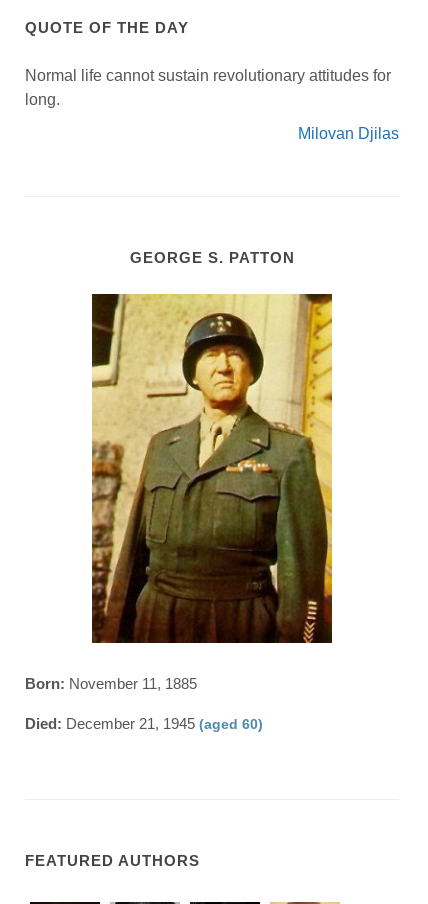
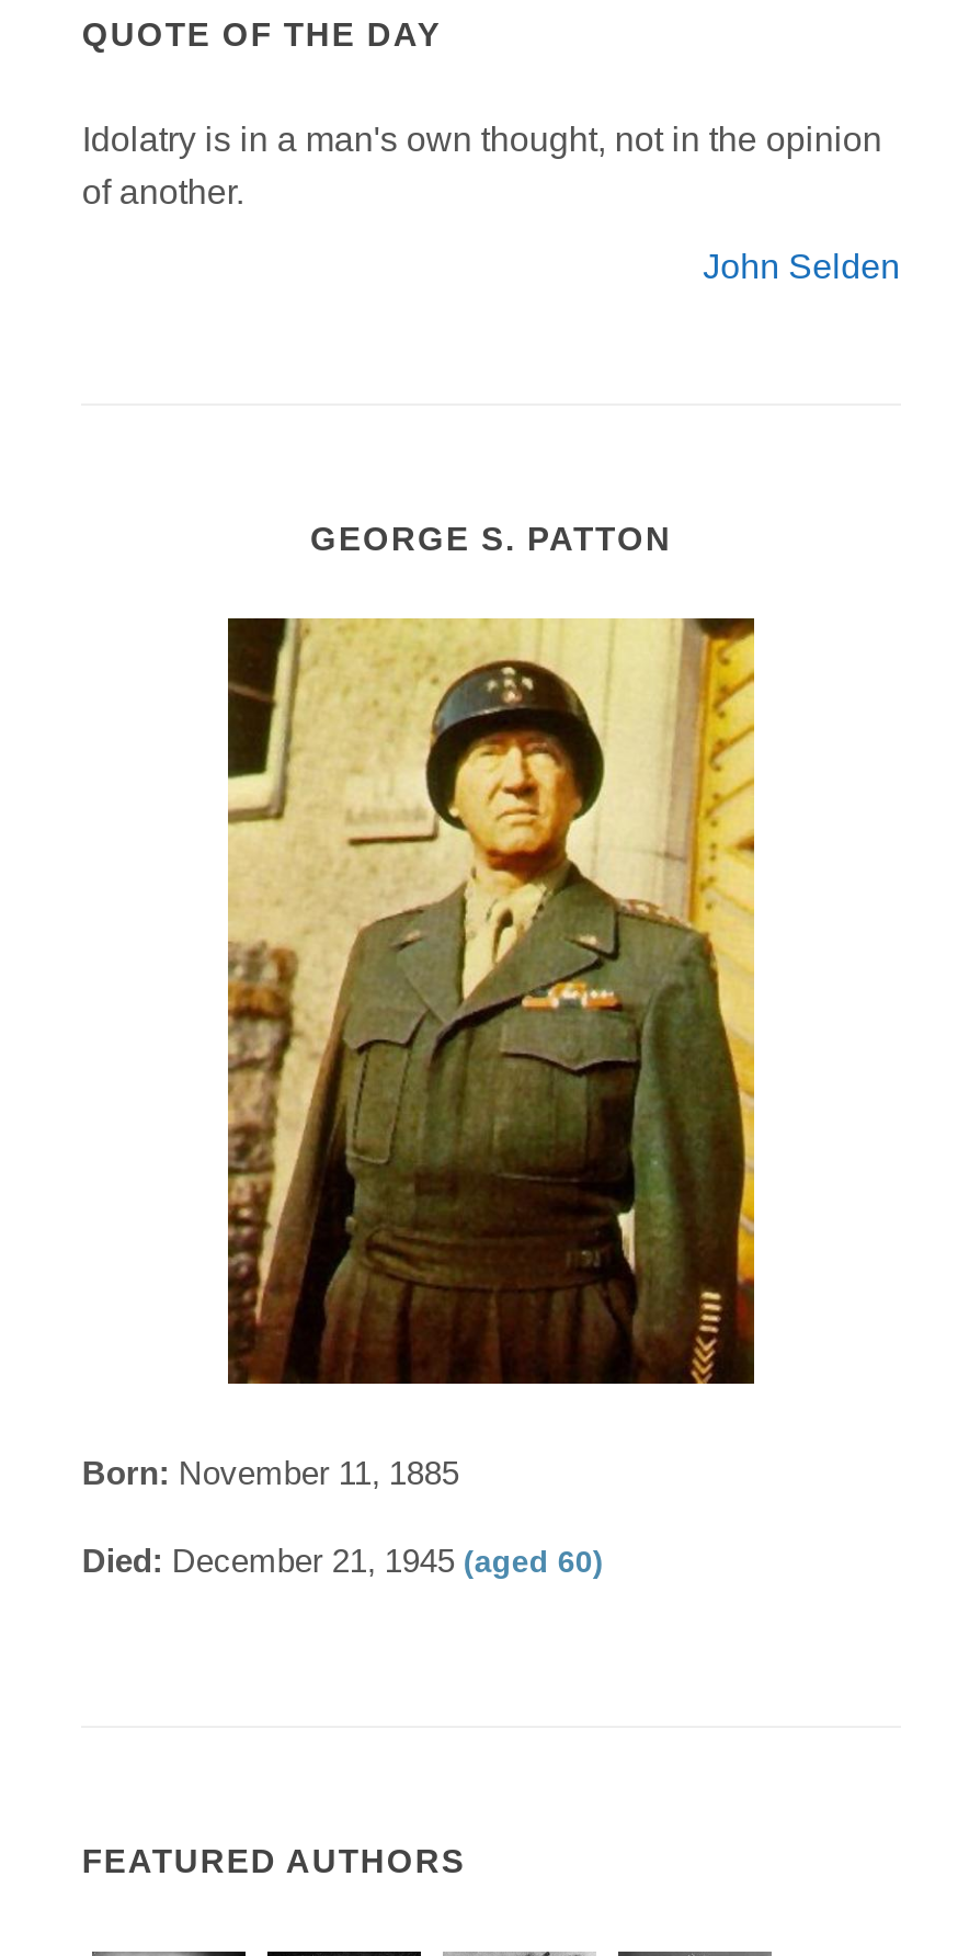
[25,67,391,108] Normal life cannot sustain revolutionary attitudes for | long. -> [82,120,882,210] Idolatry is in a man's own thought, not in the opinion | of another.
[298,125,399,142] Milovan Djilas -> [703,247,900,284] John Selden

